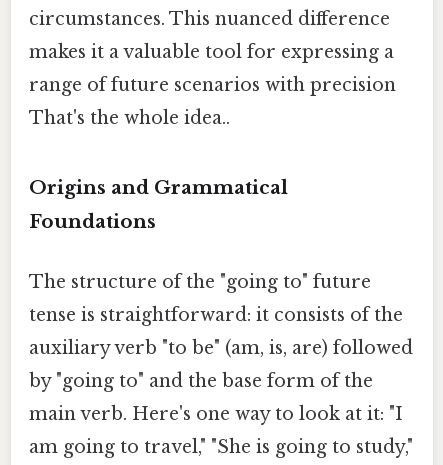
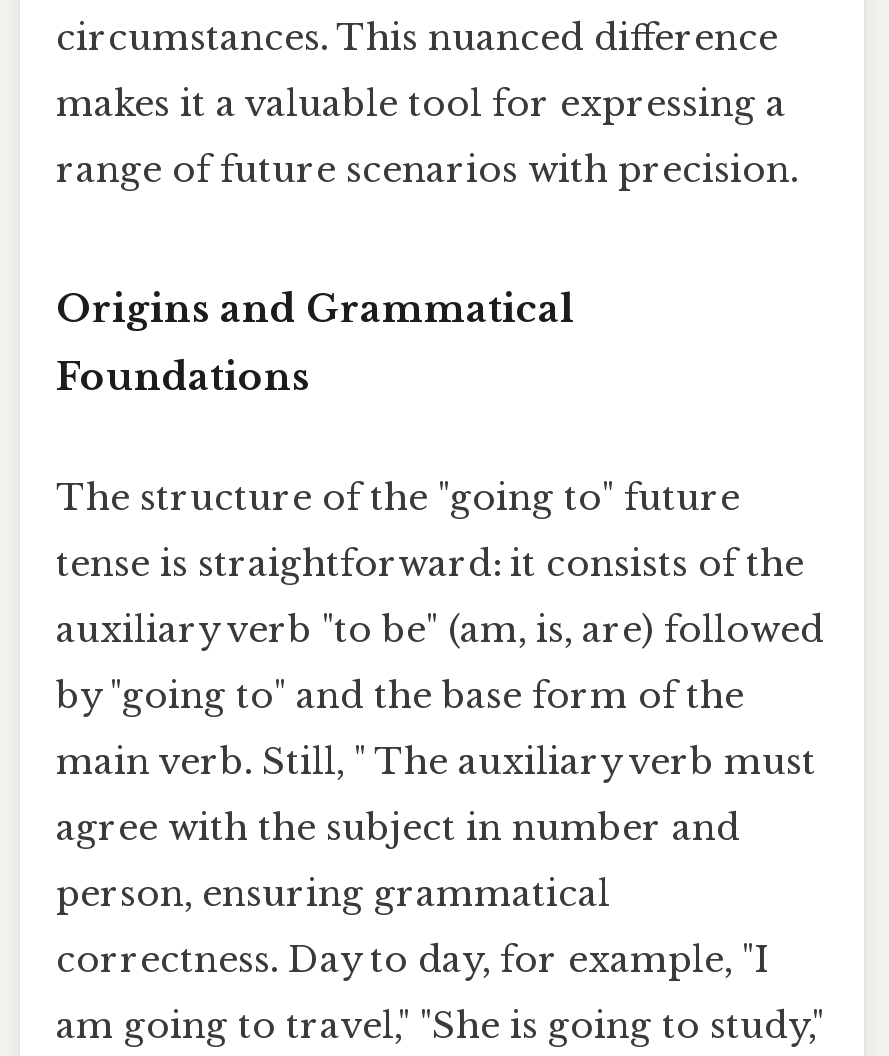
[29,74,396,129] range of future scenarios with precision | That's the whole idea.. -> [56,147,798,191] range of future scenarios with precision.
moved [29,176,413,392] -> [56,287,824,717]: Origins and Grammatical | Foundations | The structure of the "going to" future | tense is straightforward: it consists of the | auxiliary verb "to be" (am, is, are) followed | by "going to" and the base form of the
[29,403,403,425] main verb. Here's one way to look at it: "I -> [56,739,816,981] main verb. Still, " The auxiliary verb must | agree with the subject in number and | person, ensuring grammatical | correctness. Day to day, for example, "I

